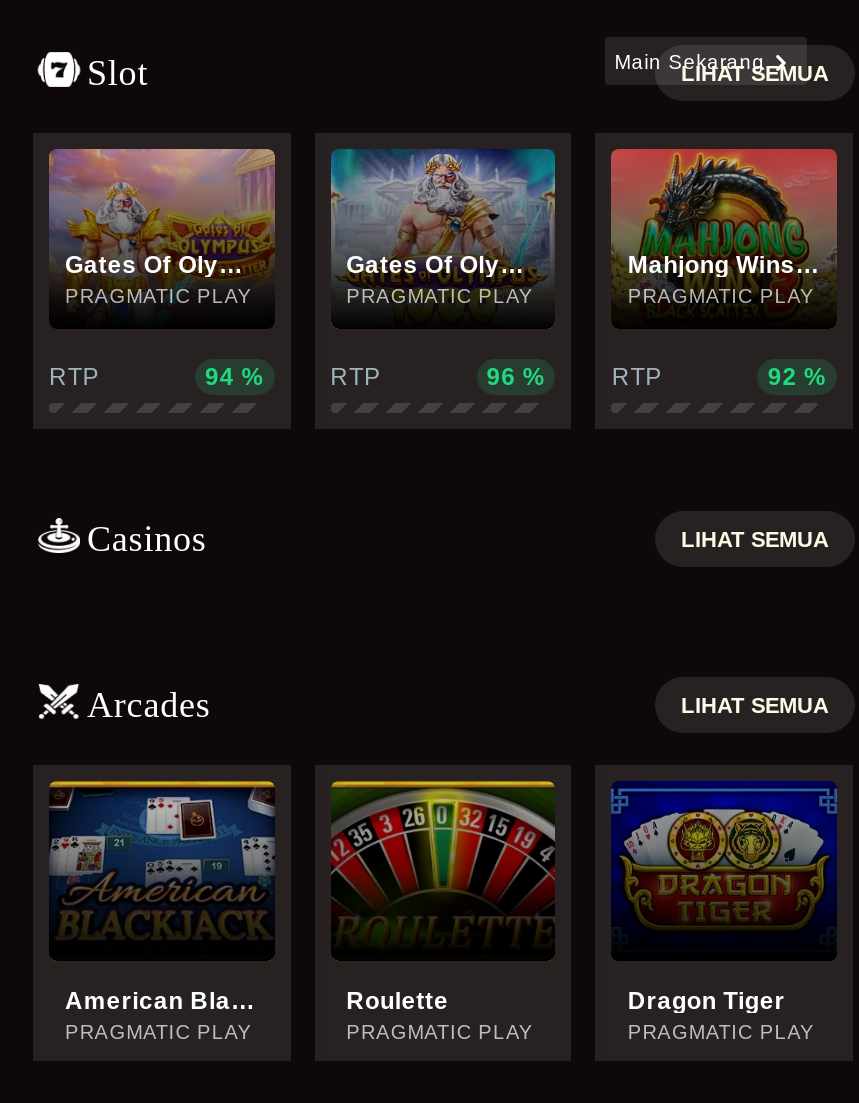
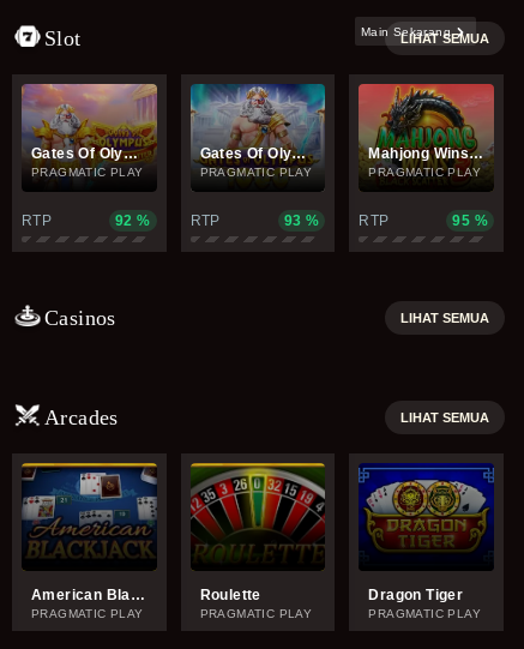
[205,363,264,391] 94% -> [115,212,151,229] 92%
[486,363,546,391] 96% -> [284,212,319,229] 93%
[768,363,827,391] 92% -> [452,212,488,229] 95%

